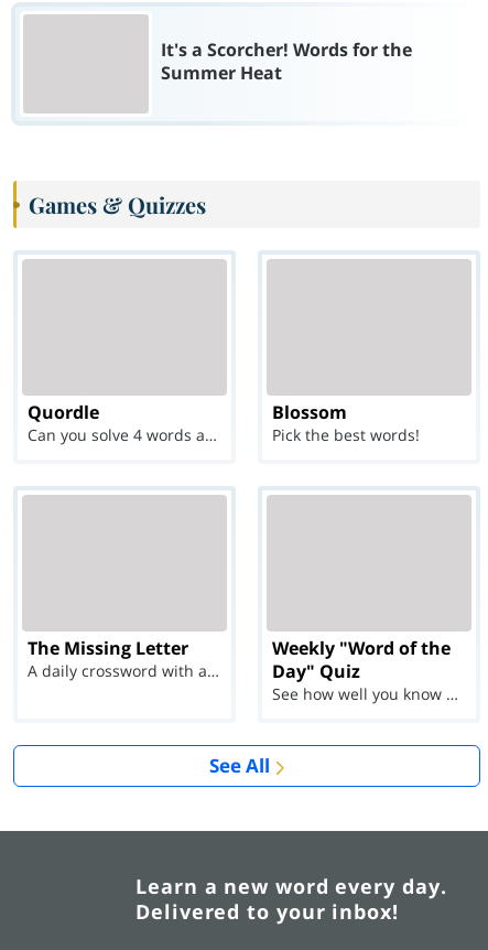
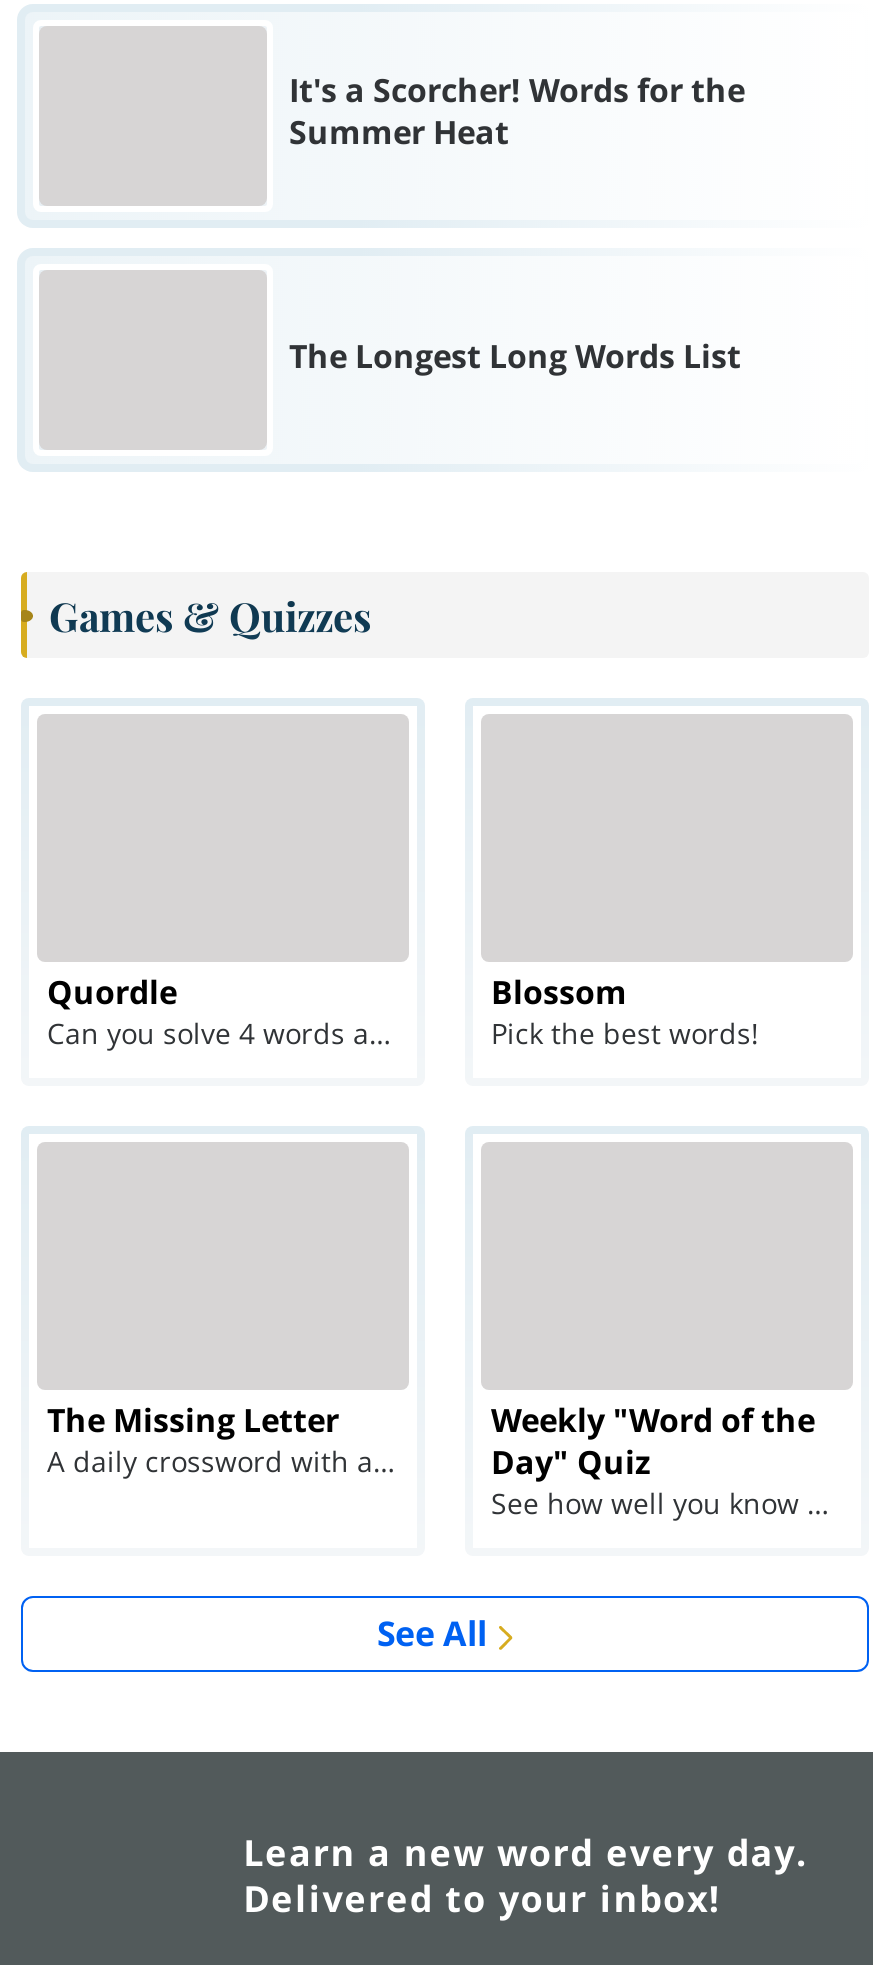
none -> [289,333,741,377] The Longest Long Words List

